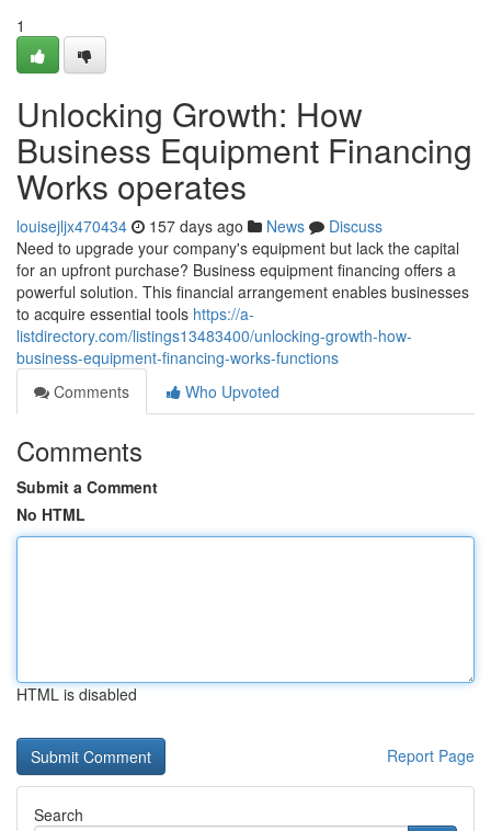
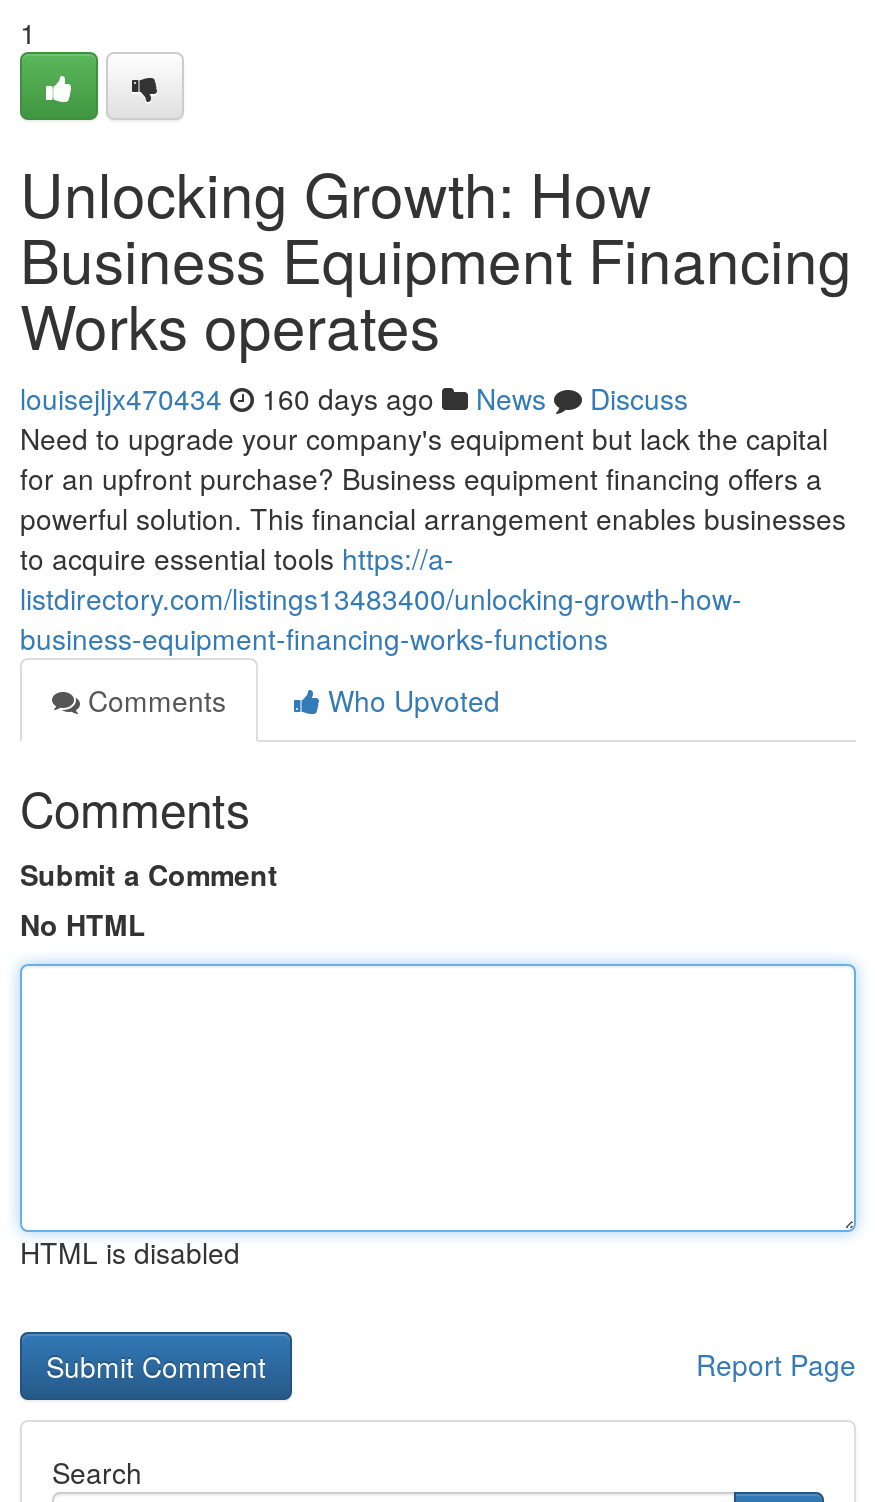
[16,215,382,237] louisejljx470434 157 days ago News Discuss -> [20,378,688,418] louisejljx470434 160 days ago News Discuss

